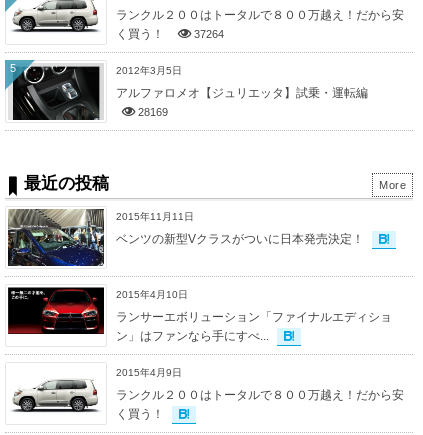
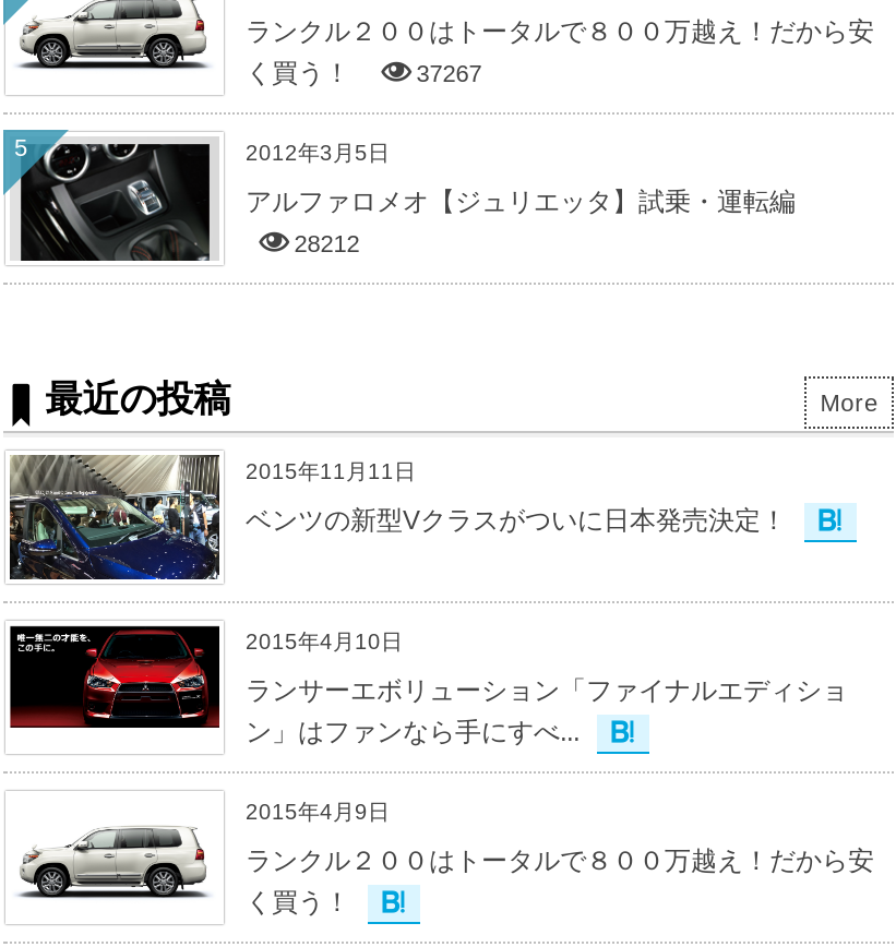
[194,28,224,40] 37264 -> [416,61,482,87] 37267
[138,106,168,118] 28169 -> [294,232,359,258] 28212

